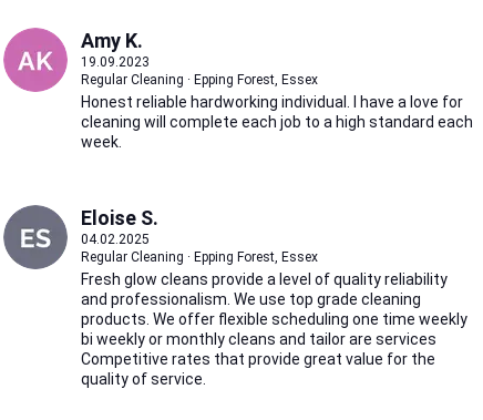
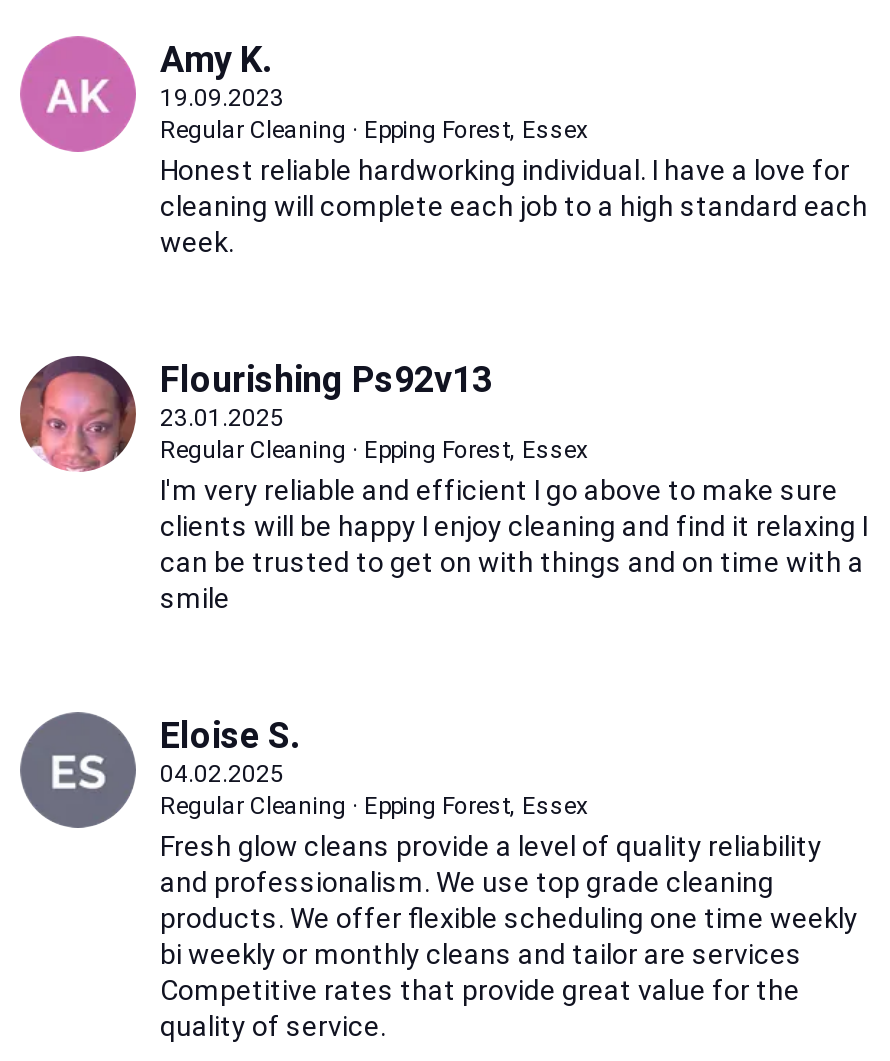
none -> [20,354,868,615] [image] | Flourishing Ps92v13 | 23.01.2025 | Regular Cleaning · Epping Forest, Essex | I'm very reliable and efficient I go above to make sure | clients will be happy I enjoy cleaning and find it relaxing I | can be trusted to get on with things and on time with a | smile

